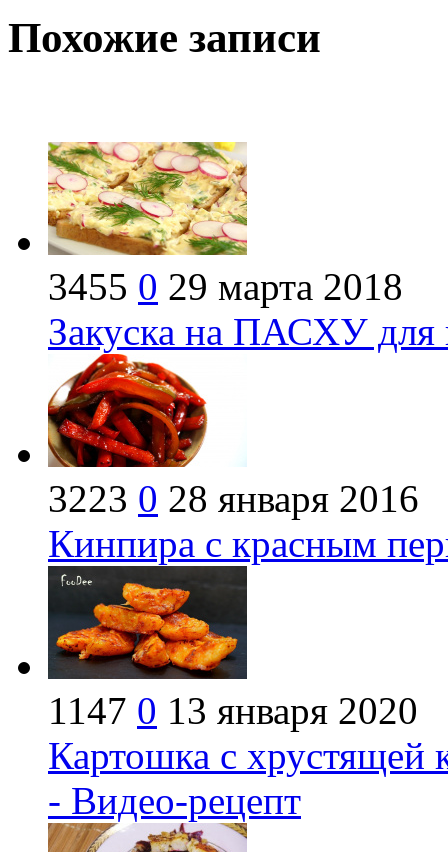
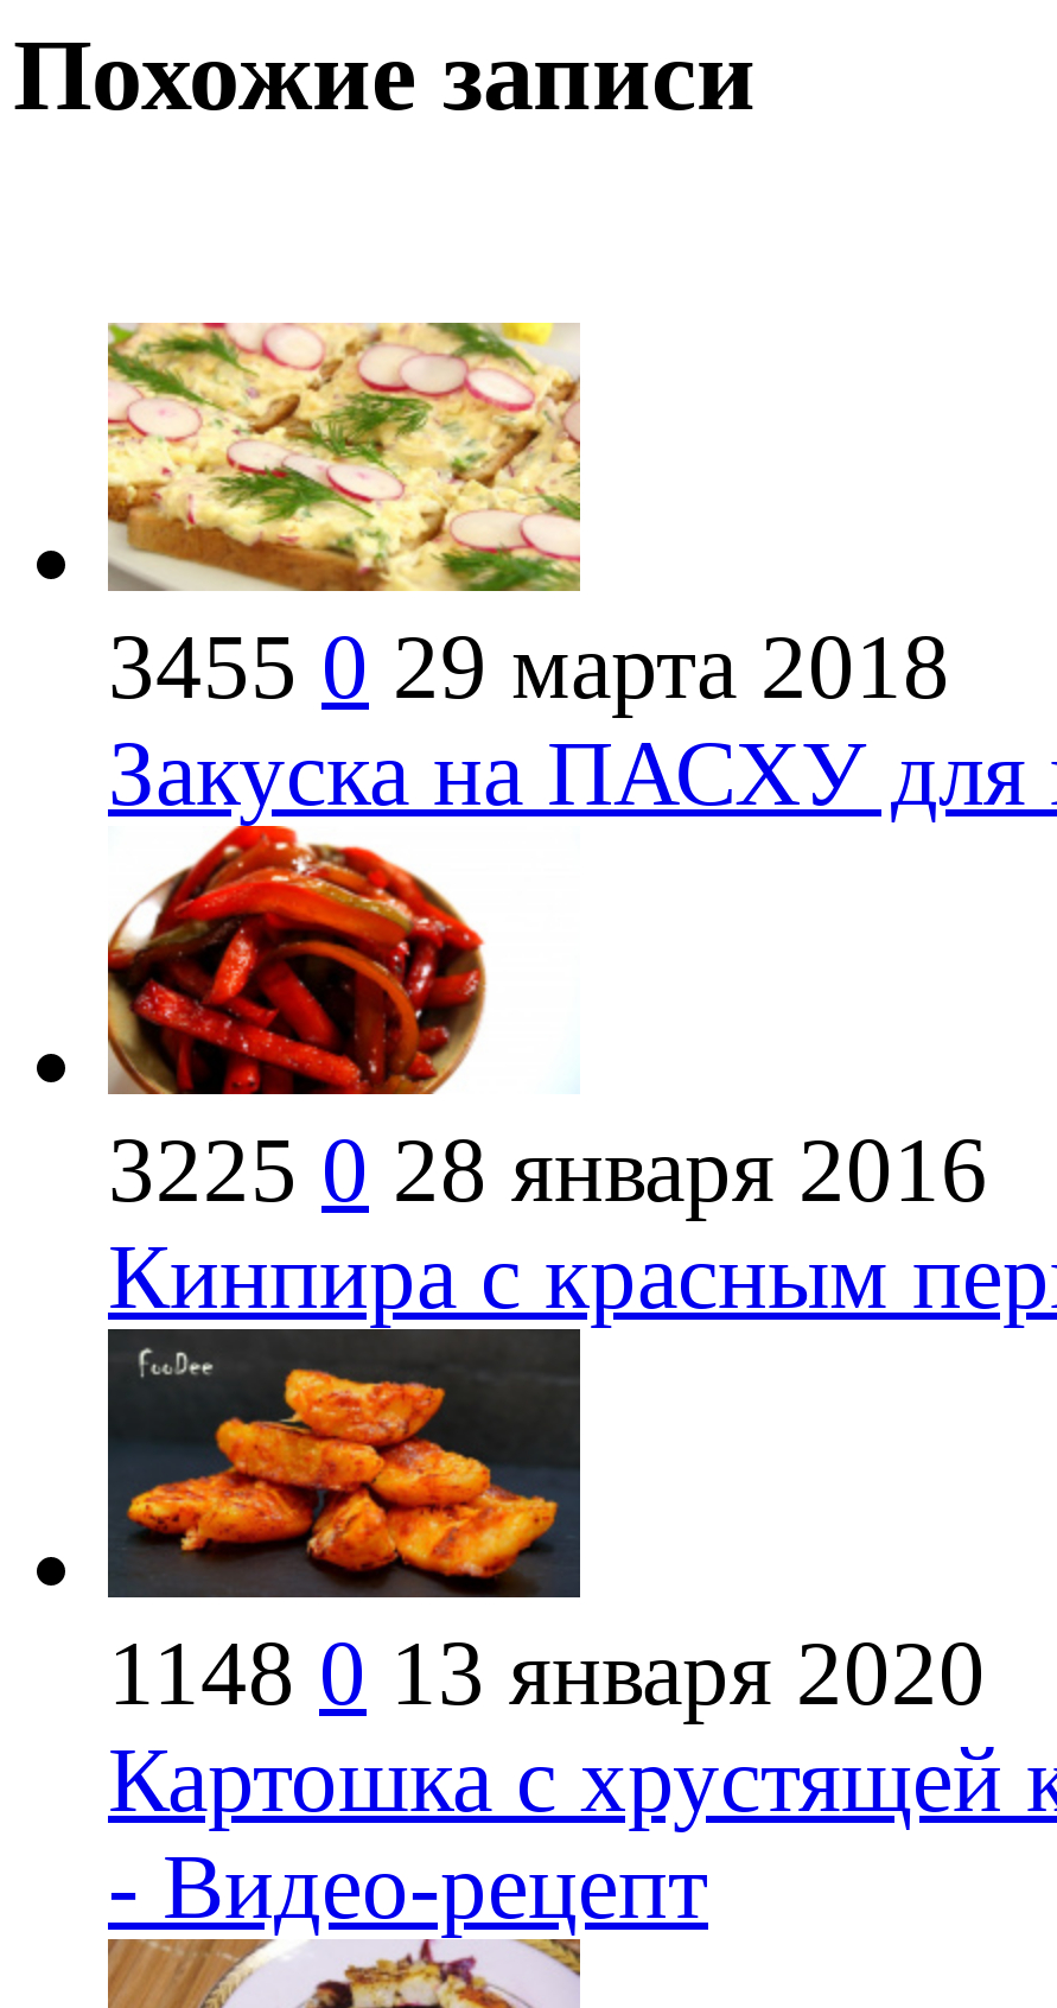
[48,477,419,520] 3223 0 28 января 2016 -> [108,1119,988,1221] 3225 0 28 января 2016
[48,689,418,732] 1147 0 13 января 2020 -> [108,1622,986,1724] 1148 0 13 января 2020

